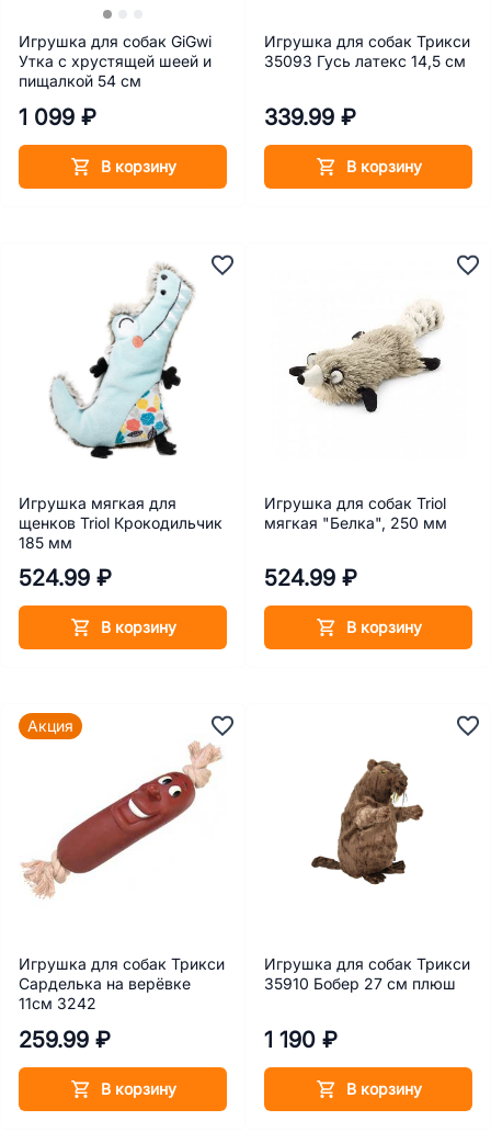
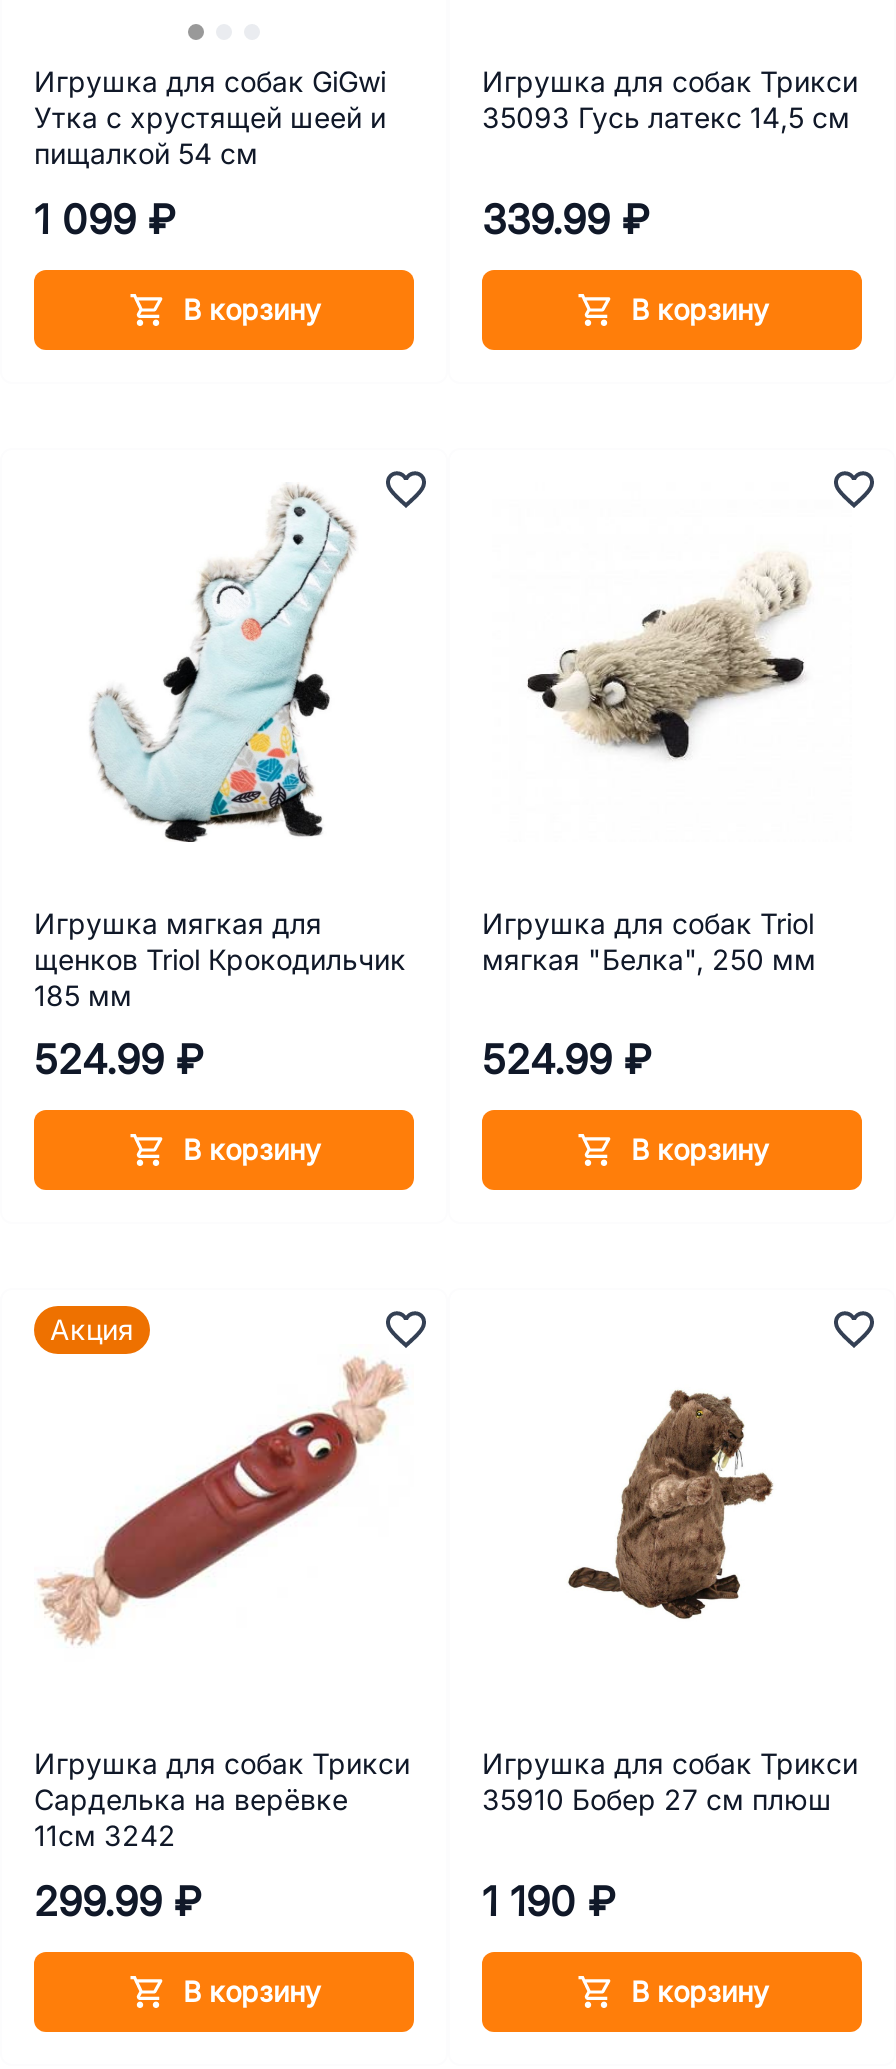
[19,1028,111,1052] 259.99 ₽ -> [34,1880,202,1924] 299.99 ₽

